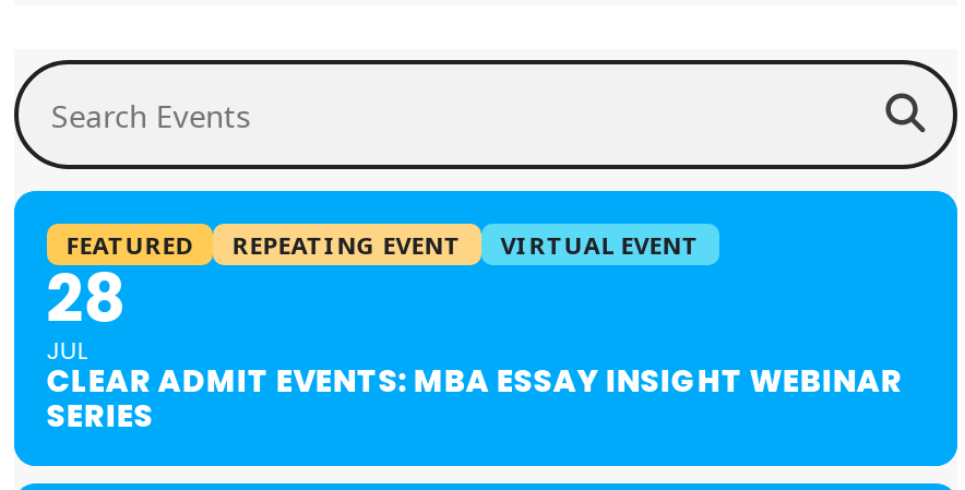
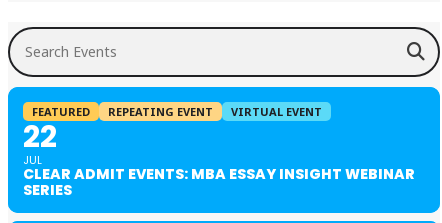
[47,256,127,347] 28 -> [23,116,57,158] 22

